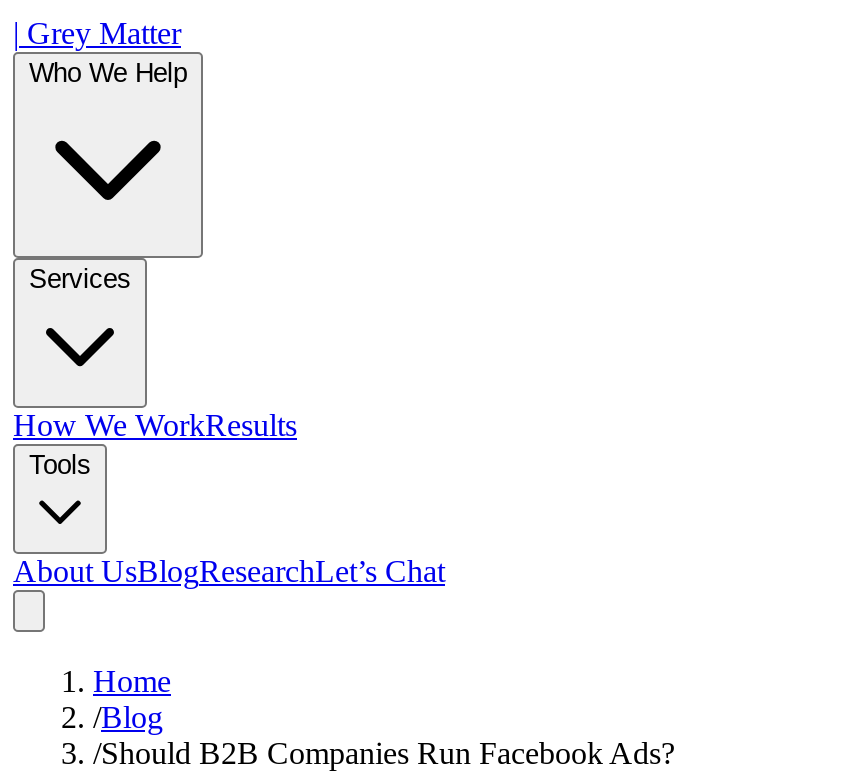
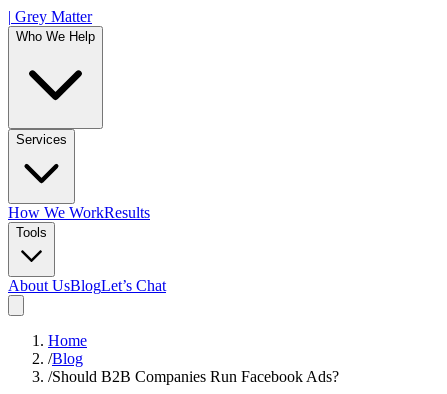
[13,554,445,588] About UsBlogResearchLet’s Chat -> [8,277,166,294] About UsBlogLet’s Chat

